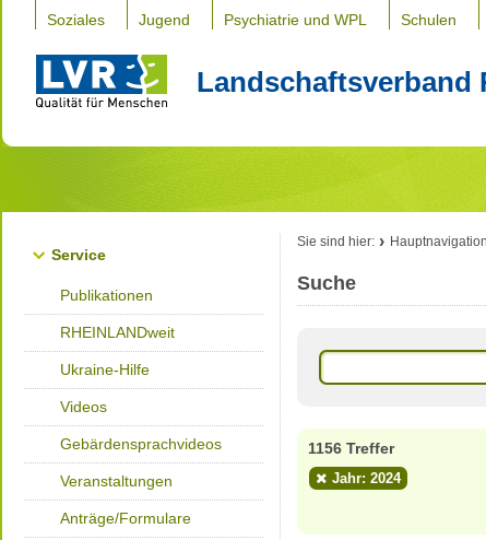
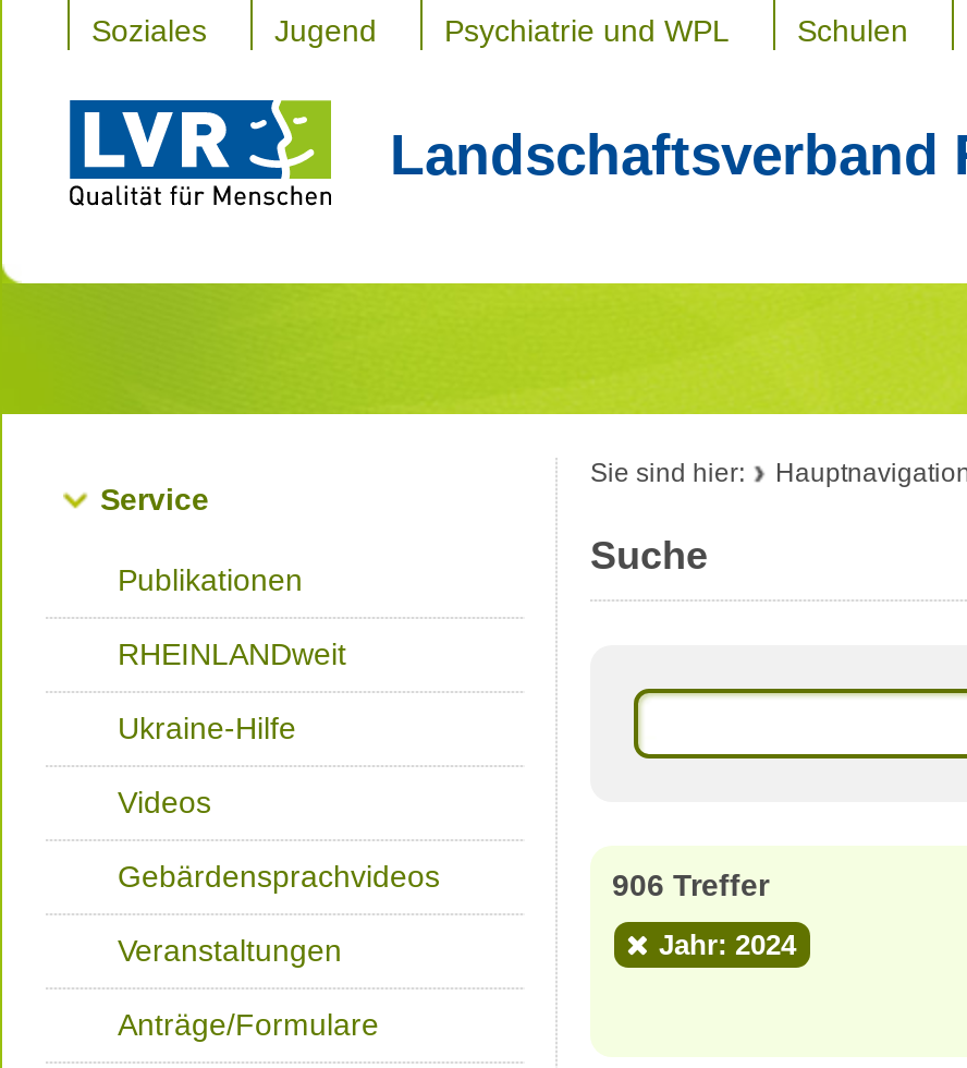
[308,439,394,457] 1156 Treffer -> [612,867,769,902] 906 Treffer

